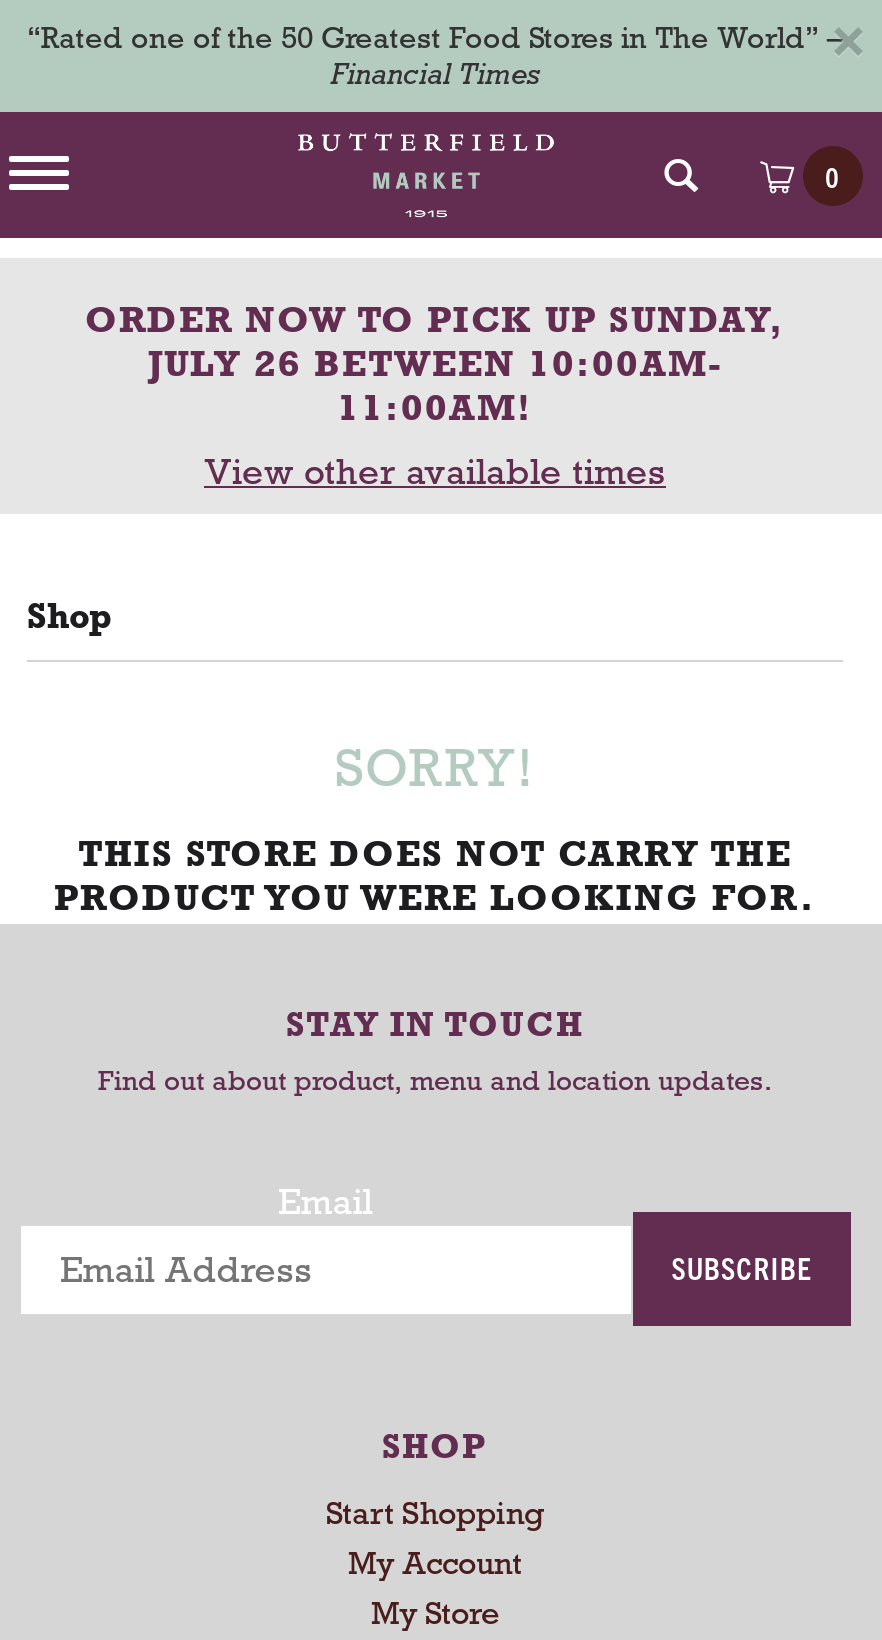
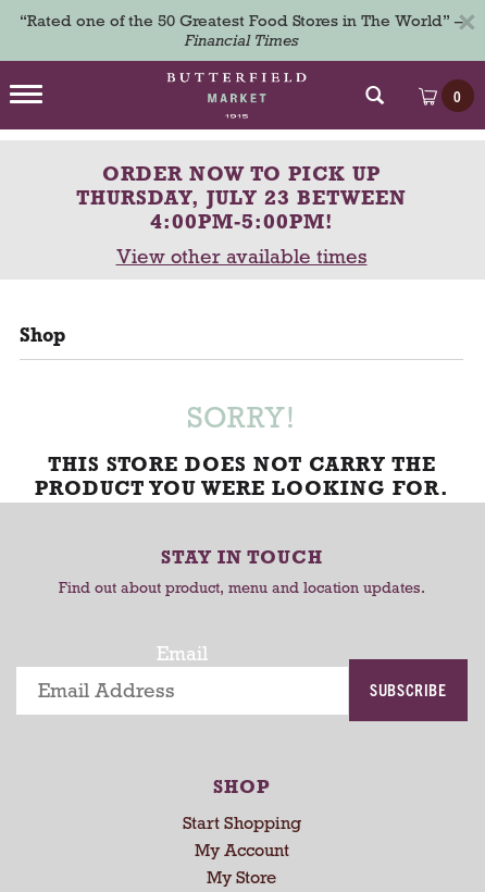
[85,298,785,430] ORDER NOW TO PICK UP SUNDAY, | JULY 26 BETWEEN 10:00AM- | 11:00AM! -> [76,162,407,234] ORDER NOW TO PICK UP | THURSDAY, JULY 23 BETWEEN | 4:00PM-5:00PM!

